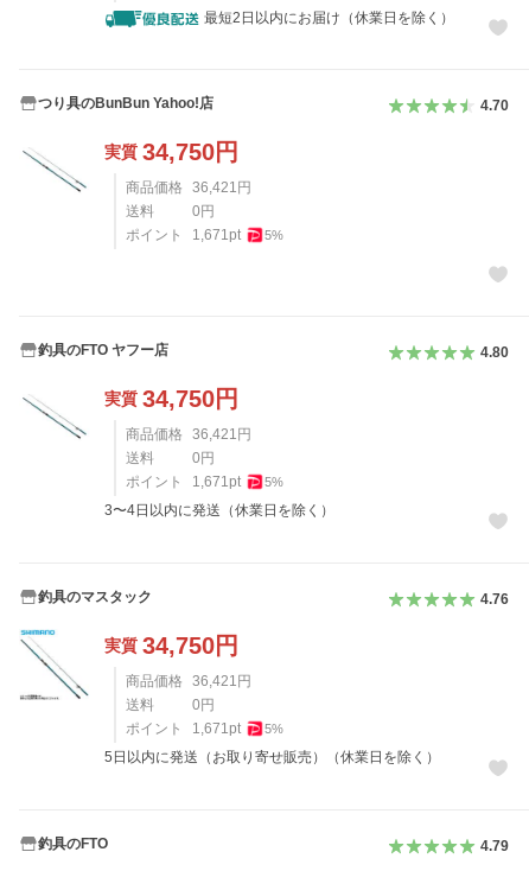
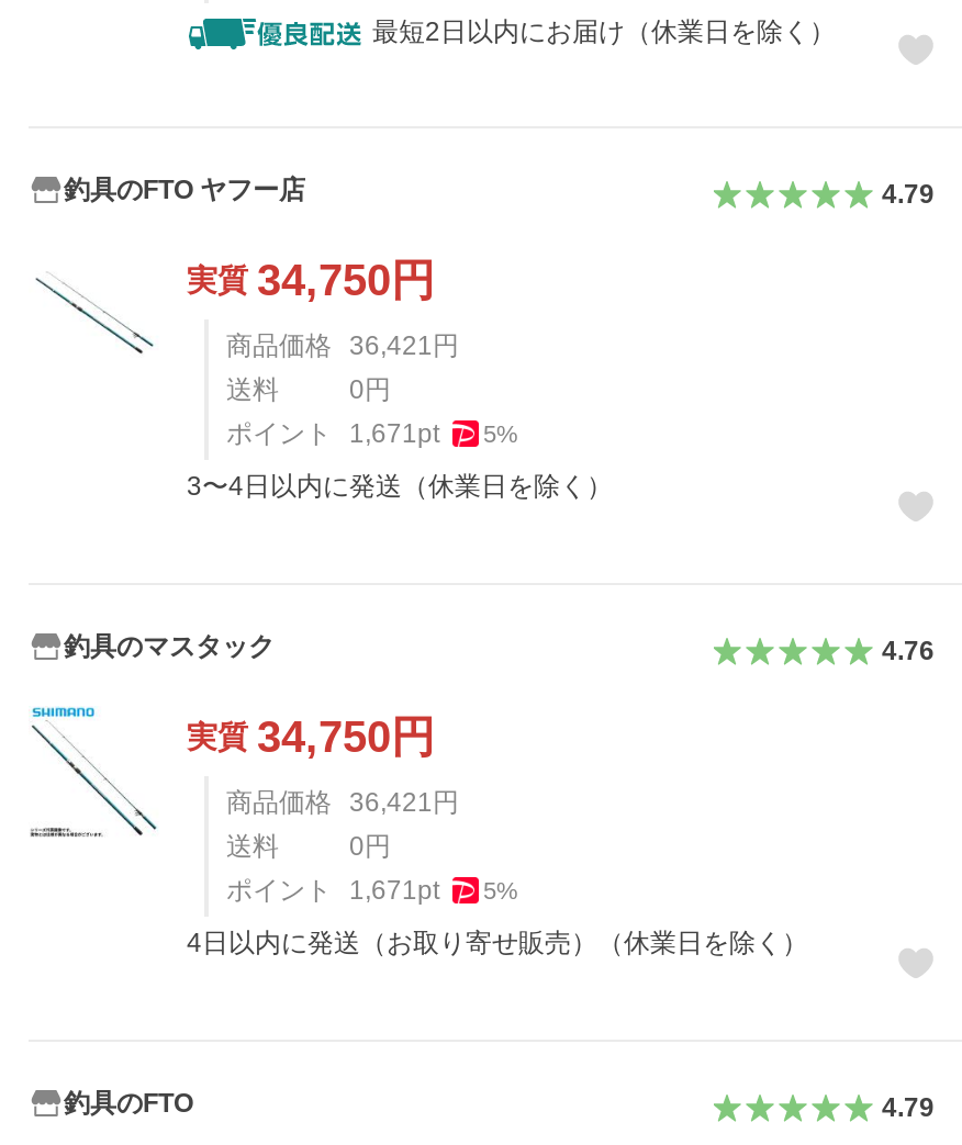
[38,95,508,243] つり具のBunBun Yahoo!店 | 4.70 | 実質34,750円 | 商品価格 36,421円 | 送料 | 0円 | ポイント 1,671pt | 5% -> none
[480,344,508,361] 4.80 -> [882,179,935,210] 4.79
[104,749,440,765] 5日以内に発送（お取り寄せ販売）（休業日を除く） -> [187,928,808,958] 4日以内に発送（お取り寄せ販売）（休業日を除く）

